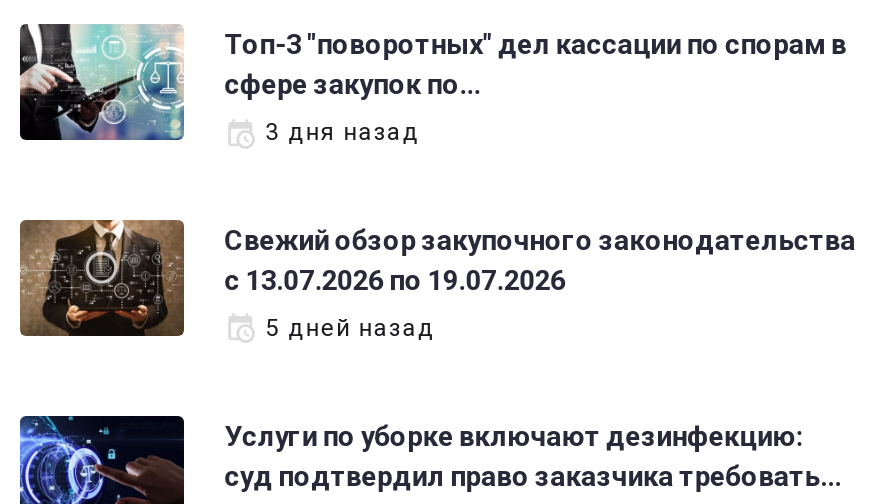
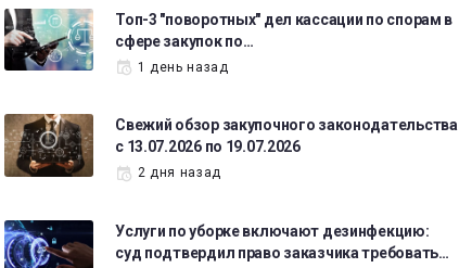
[266,119,420,147] 3 дня назад -> [138,59,228,74] 1 день назад
[266,315,435,343] 5 дней назад -> [138,165,221,180] 2 дня назад

